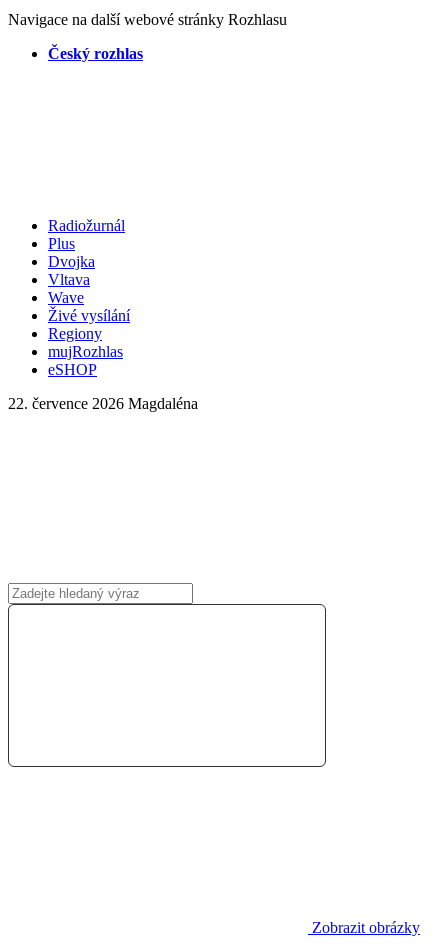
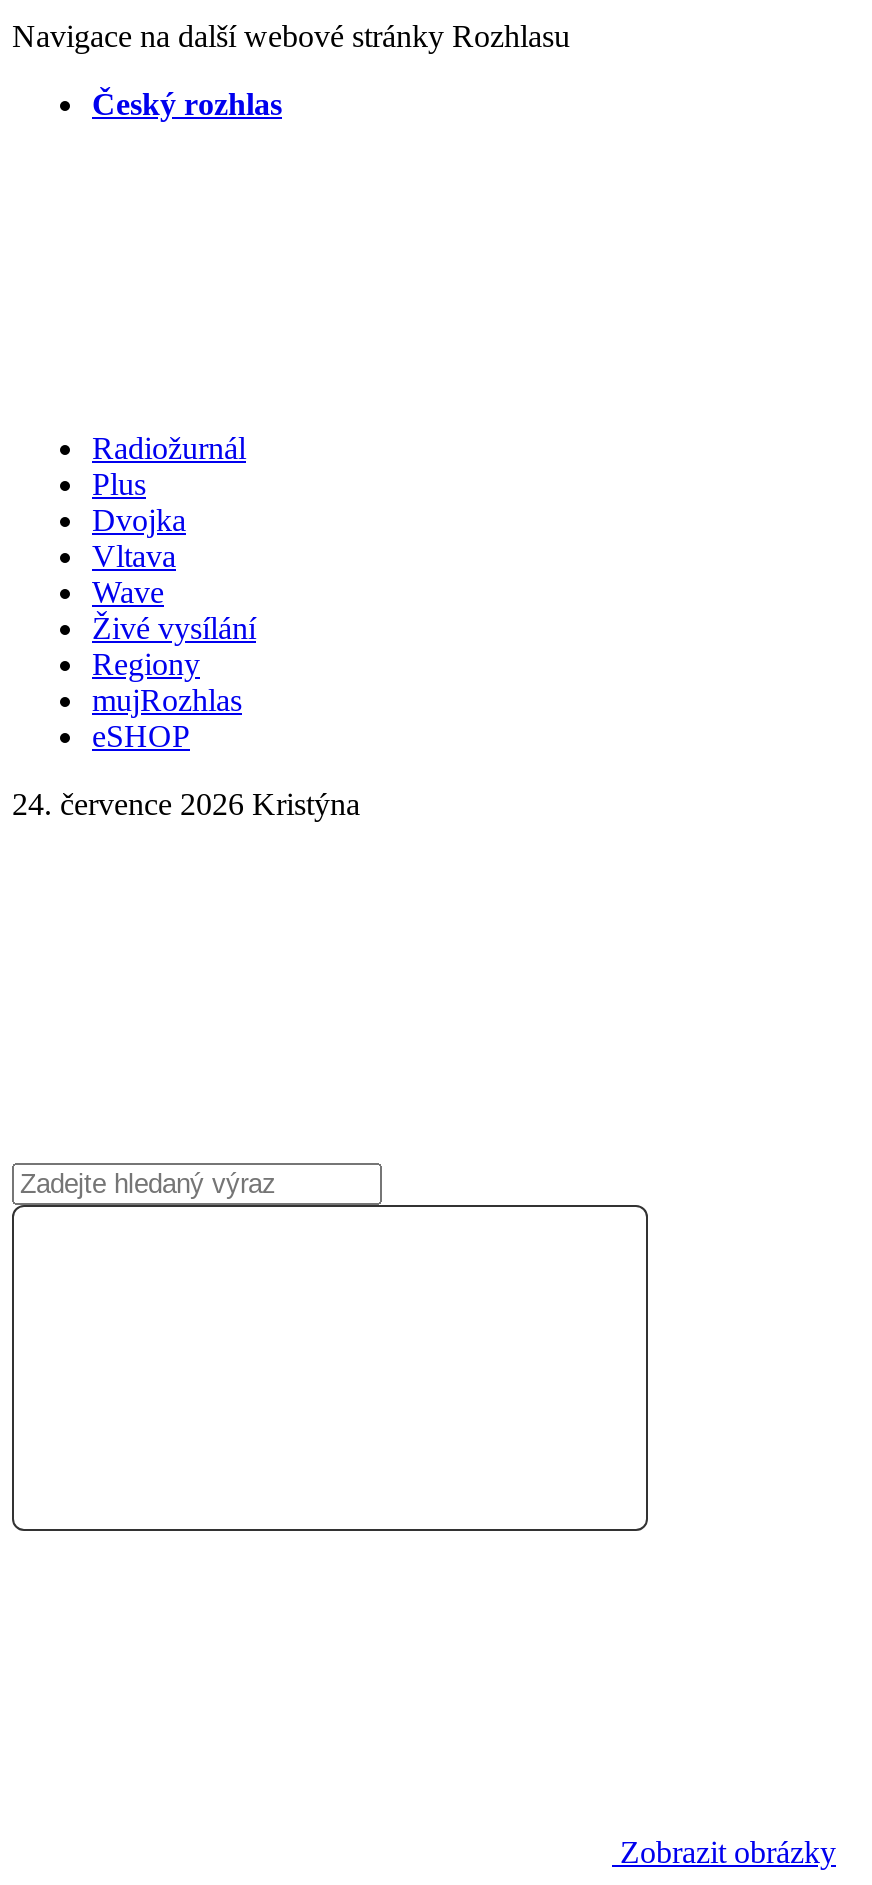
[8,395,198,412] 22. července 2026 Magdaléna -> [12,787,360,821] 24. července 2026 Kristýna

